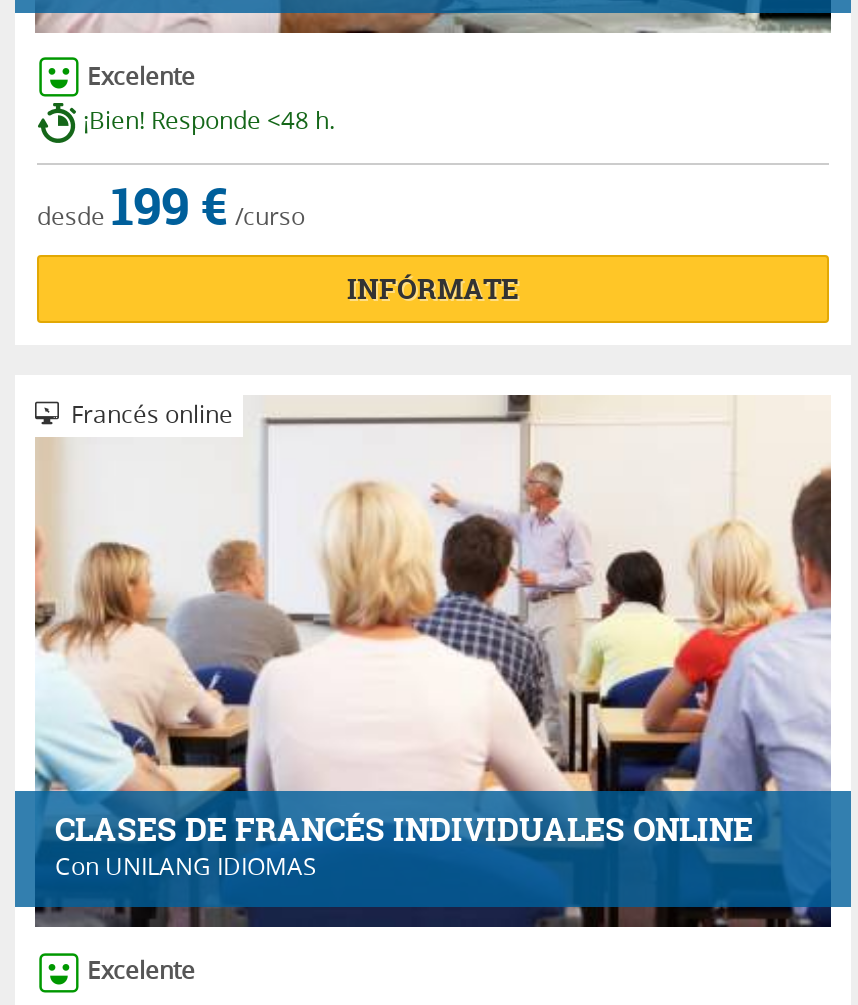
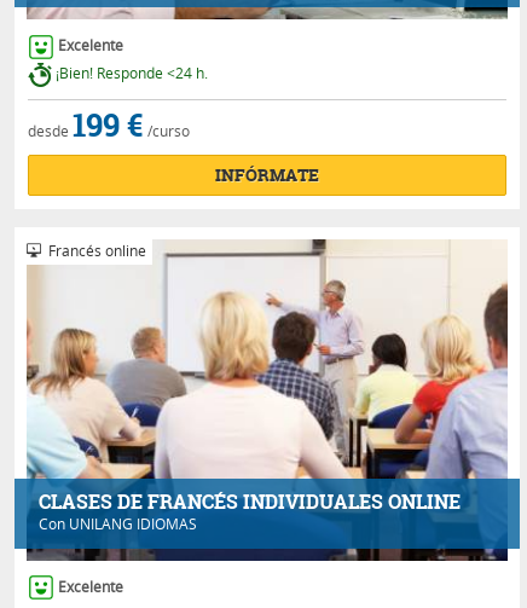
[83,104,335,136] ¡Bien! Responde <48 h. -> [56,63,208,82] ¡Bien! Responde <24 h.

